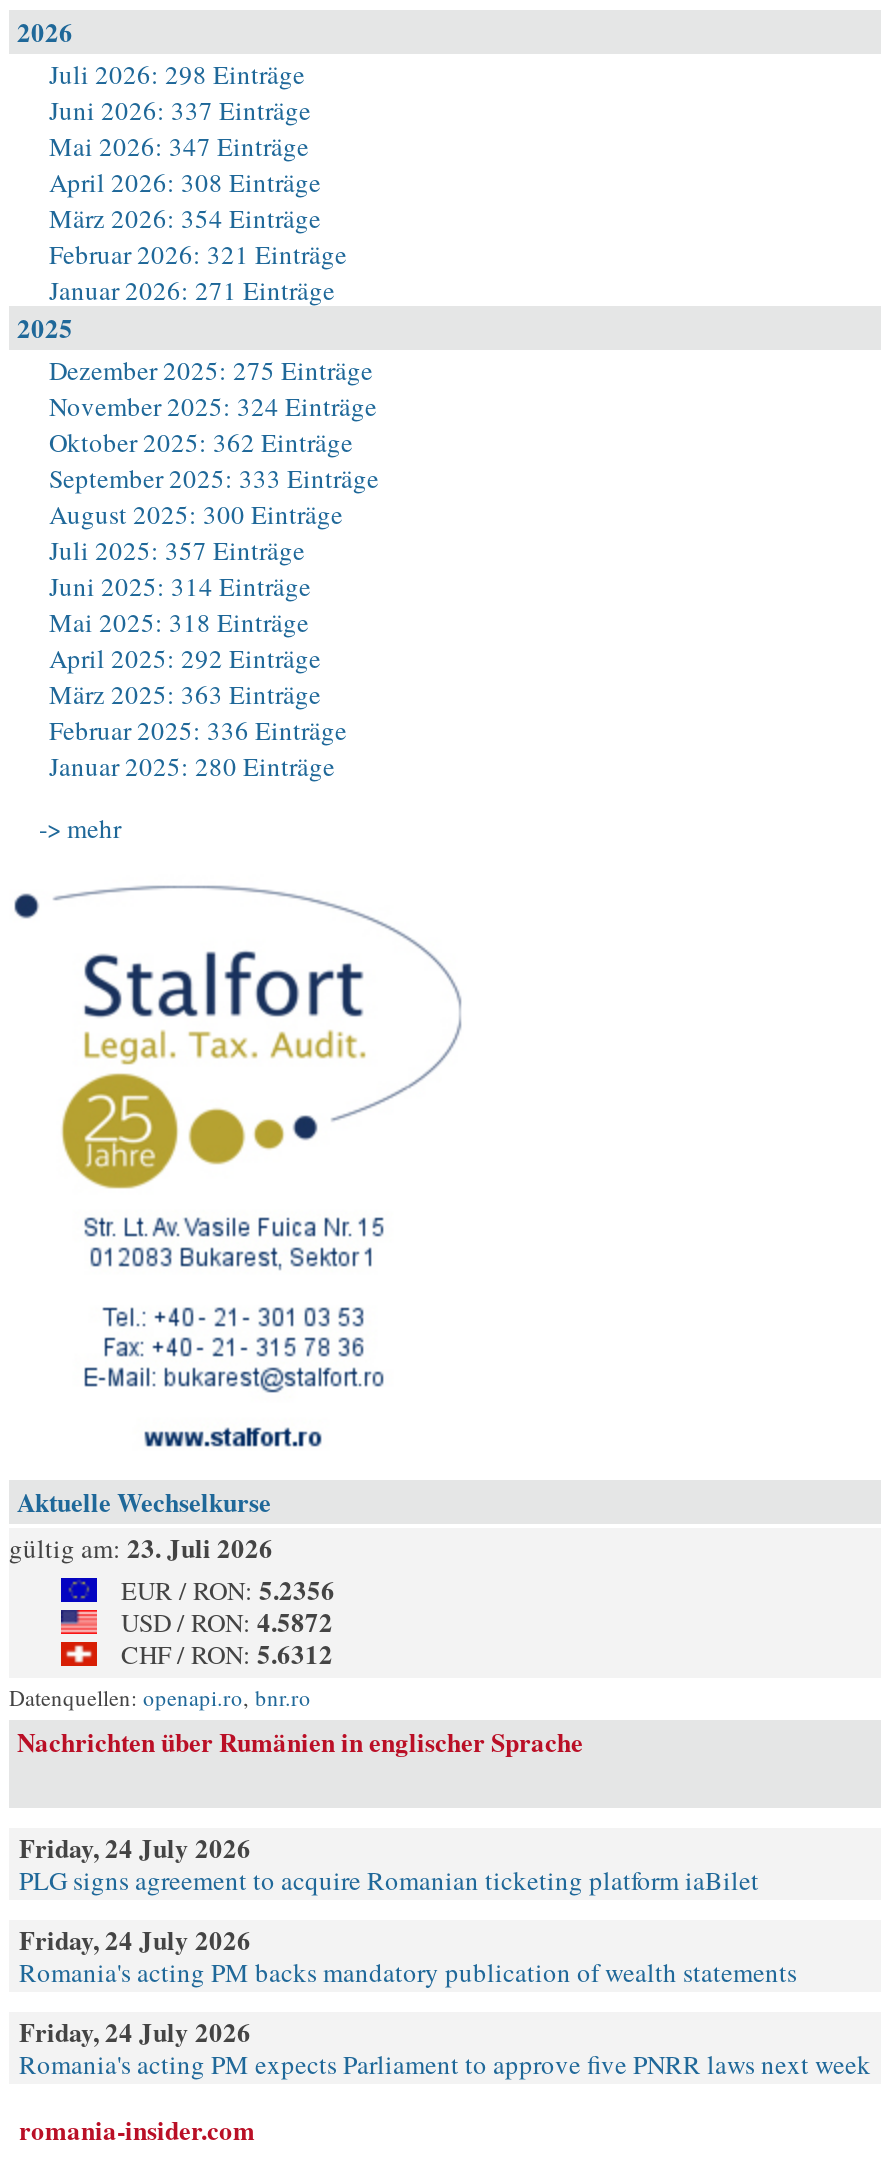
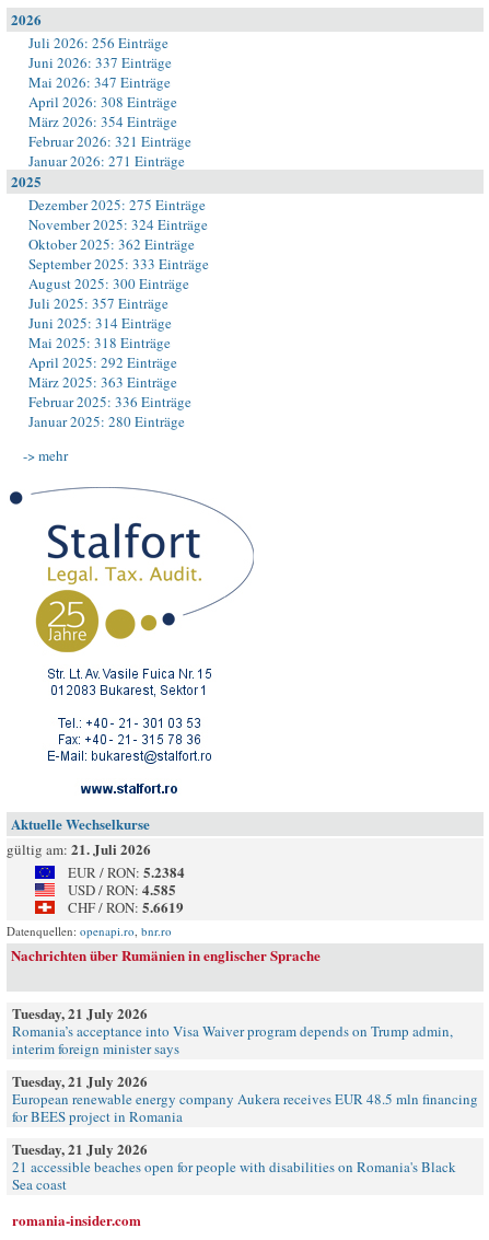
[49,56,305,92] Juli 2026: 298 Einträge -> [28,33,168,53] Juli 2026: 256 Einträge
[9,1528,273,1566] gültig am: 23. Juli 2026 -> [7,838,151,859] gültig am: 21. Juli 2026
[121,1570,335,1608] EUR / RON: 5.2356 -> [68,861,185,882] EUR / RON: 5.2384
[121,1602,333,1640] USD / RON: 4.5872 -> [68,879,176,900] USD / RON: 4.585
[121,1634,333,1672] CHF / RON: 5.6312 -> [68,896,184,917] CHF / RON: 5.6619
[19,1828,759,1898] Friday, 24 July 2026 | PLG signs agreement to acquire Romanian ticketing platform iaBilet -> [12,1003,453,1058] Tuesday, 21 July 2026 | Romania’s acceptance into Visa Waiver program depends on Trump admin, | interim foreign minister says
[19,1920,797,1990] Friday, 24 July 2026 | Romania's acting PM backs mandatory publication of wealth statements -> [12,1070,478,1126] Tuesday, 21 July 2026 | European renewable energy company Aukera receives EUR 48.5 mln financing | for BEES project in Romania
[19,2012,871,2082] Friday, 24 July 2026 | Romania's acting PM expects Parliament to approve five PNRR laws next week -> [12,1138,456,1194] Tuesday, 21 July 2026 | 21 accessible beaches open for people with disabilities on Romania's Black | Sea coast

